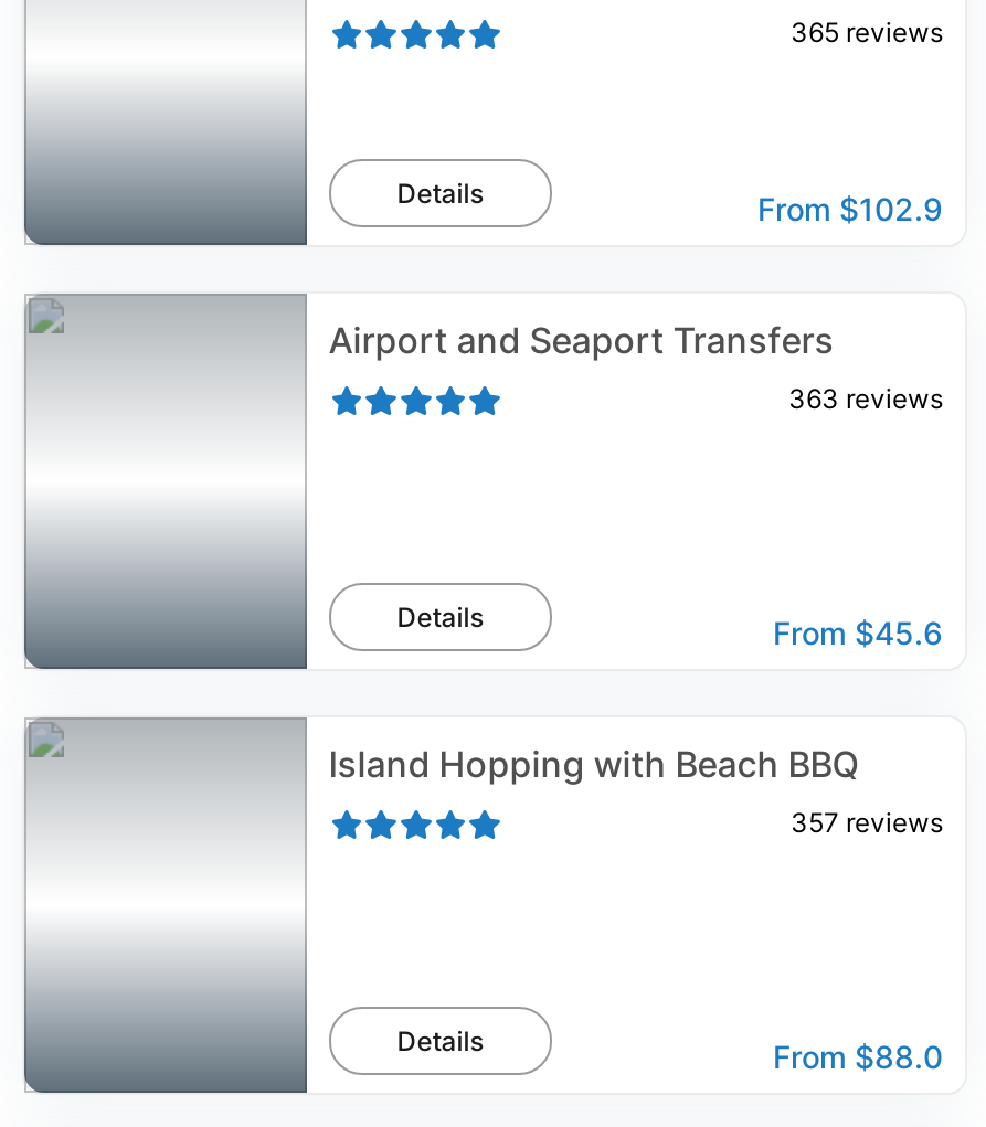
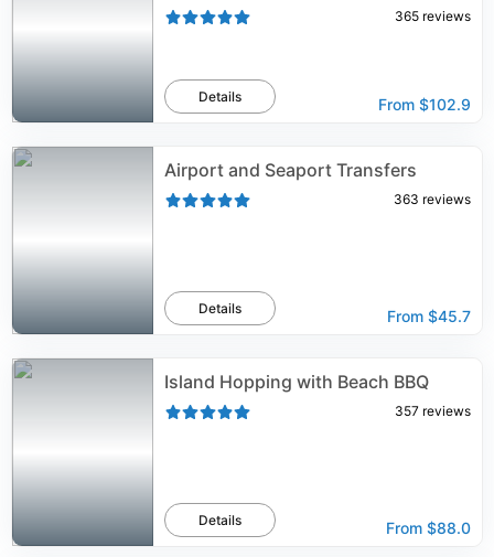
[773,614,943,651] From $45.6 -> [387,307,471,325] From $45.7

